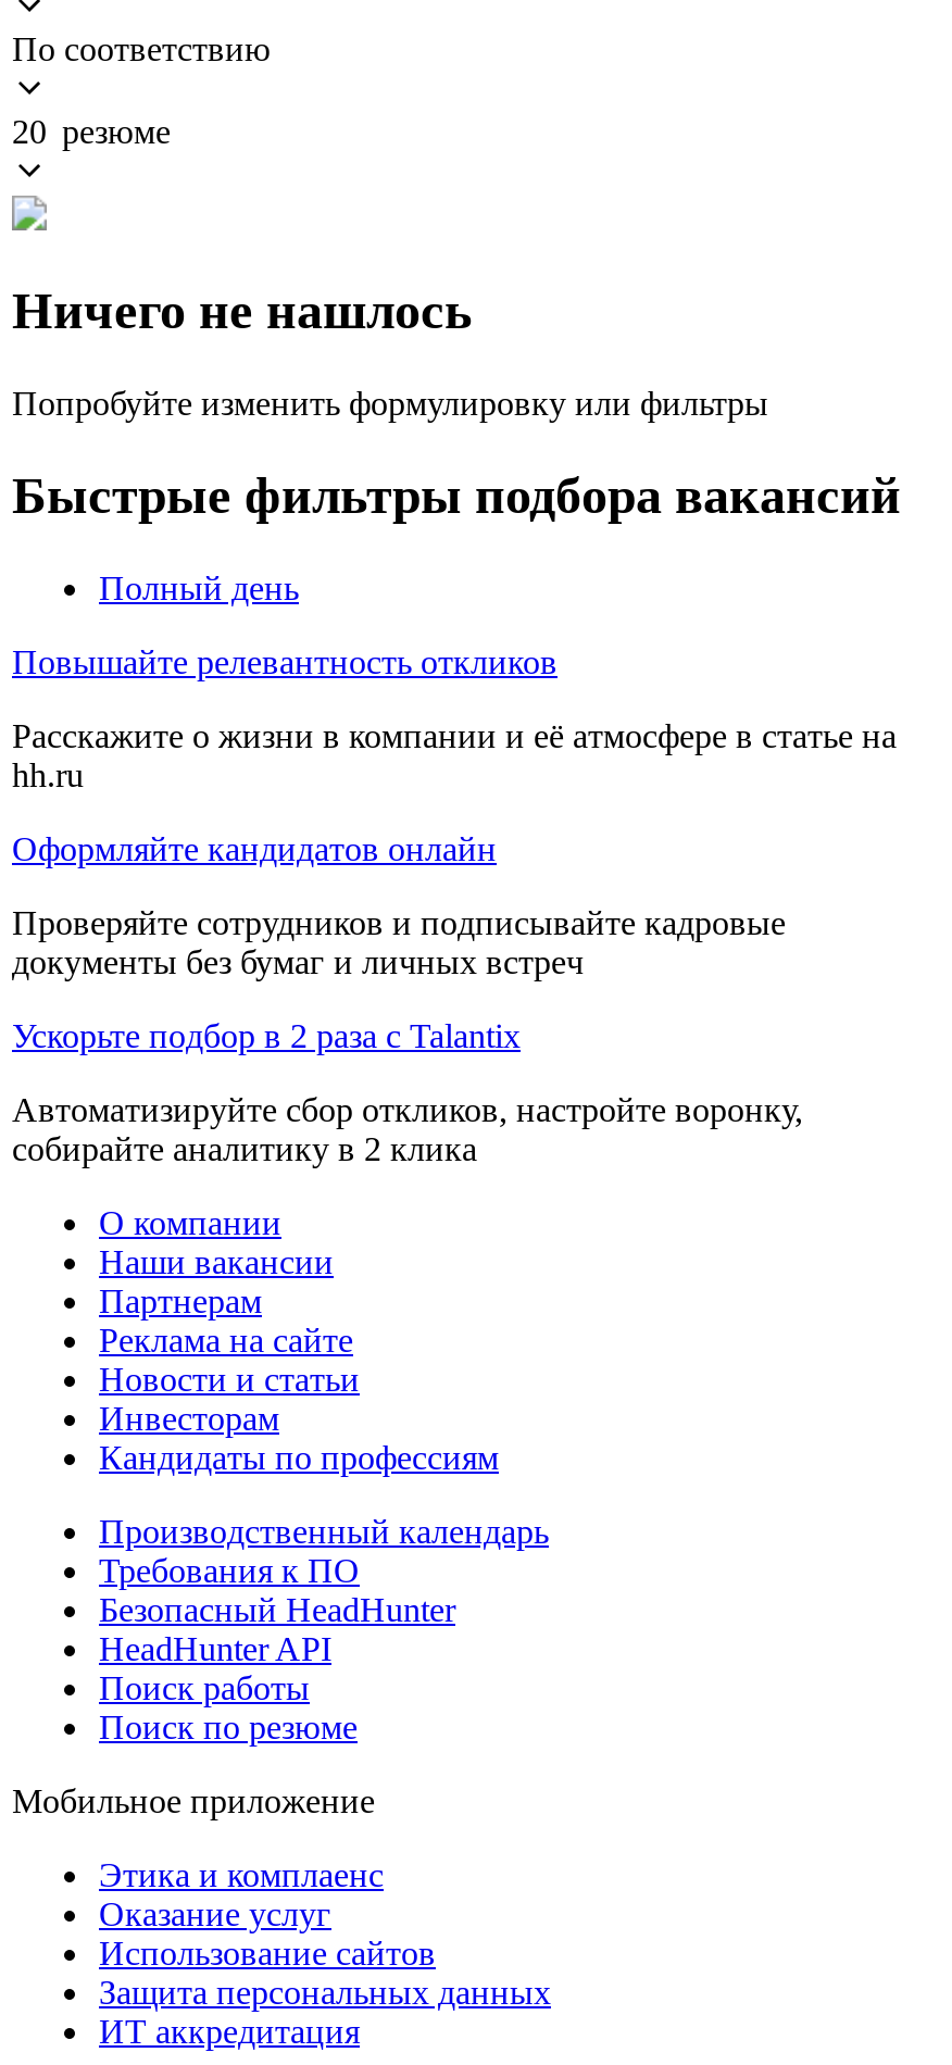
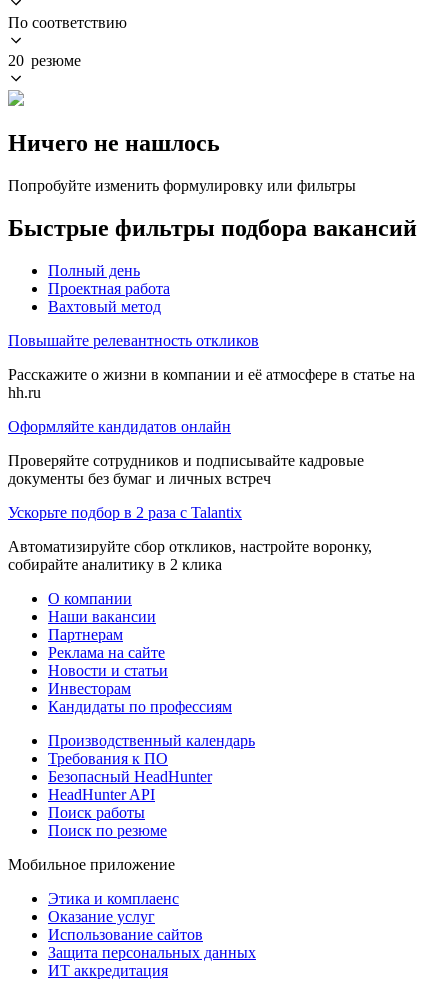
none -> [48,279,170,314] Проектная работа | Вахтовый метод

